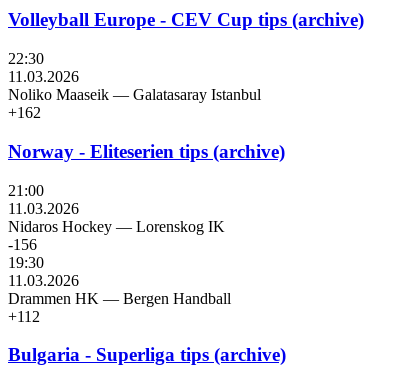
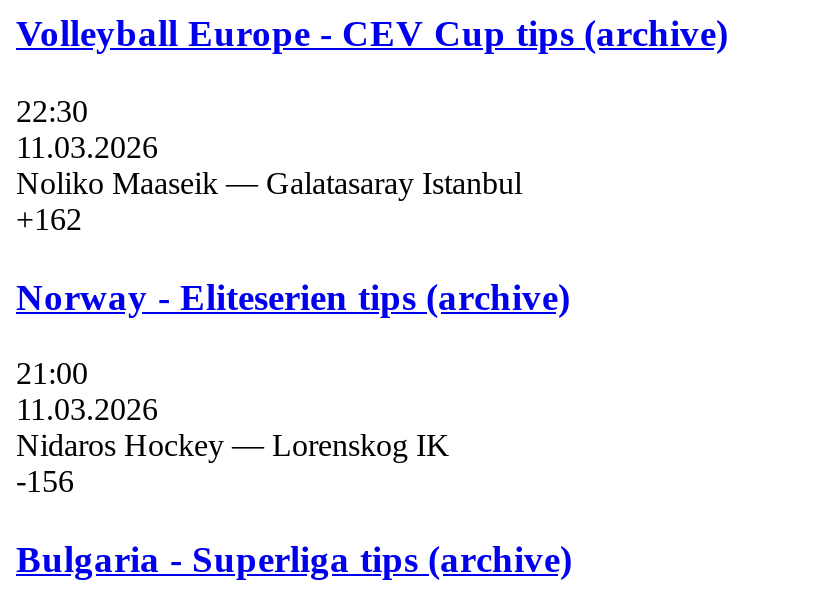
[8,254,231,325] 19:30 | 11.03.2026 | Drammen HK — Bergen Handball | +112 -> none

